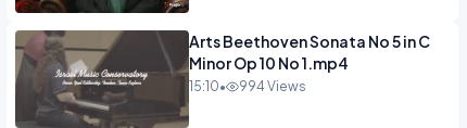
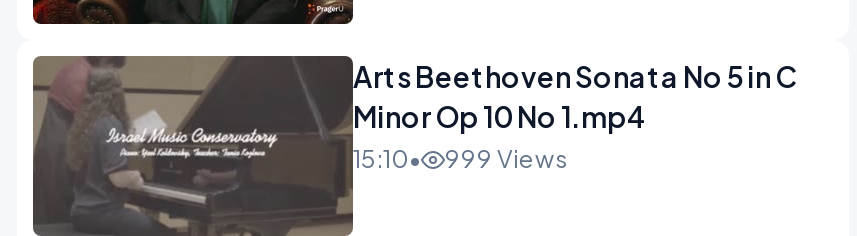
[189,78,306,94] 15:10• 994 Views -> [353,144,569,174] 15:10• 999 Views

